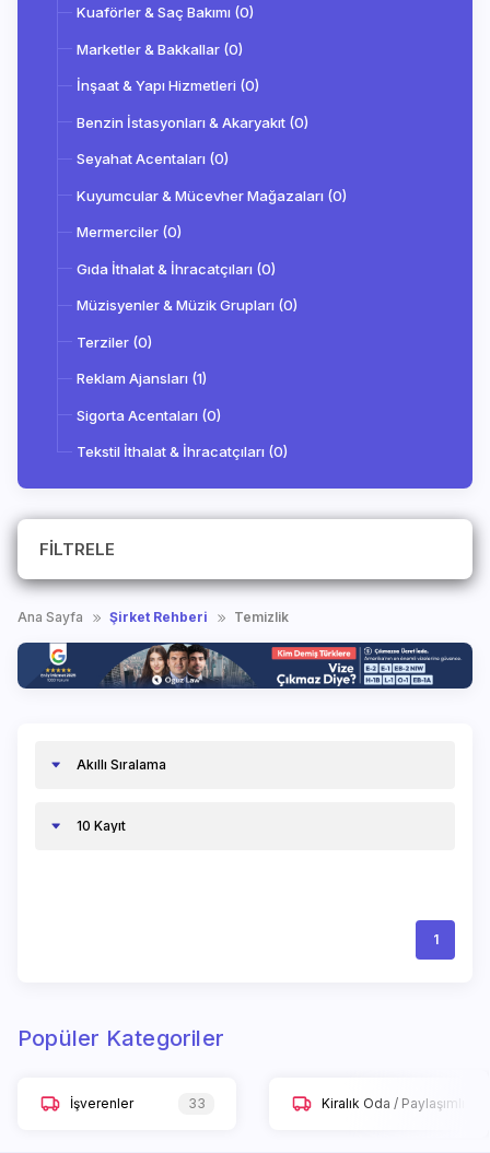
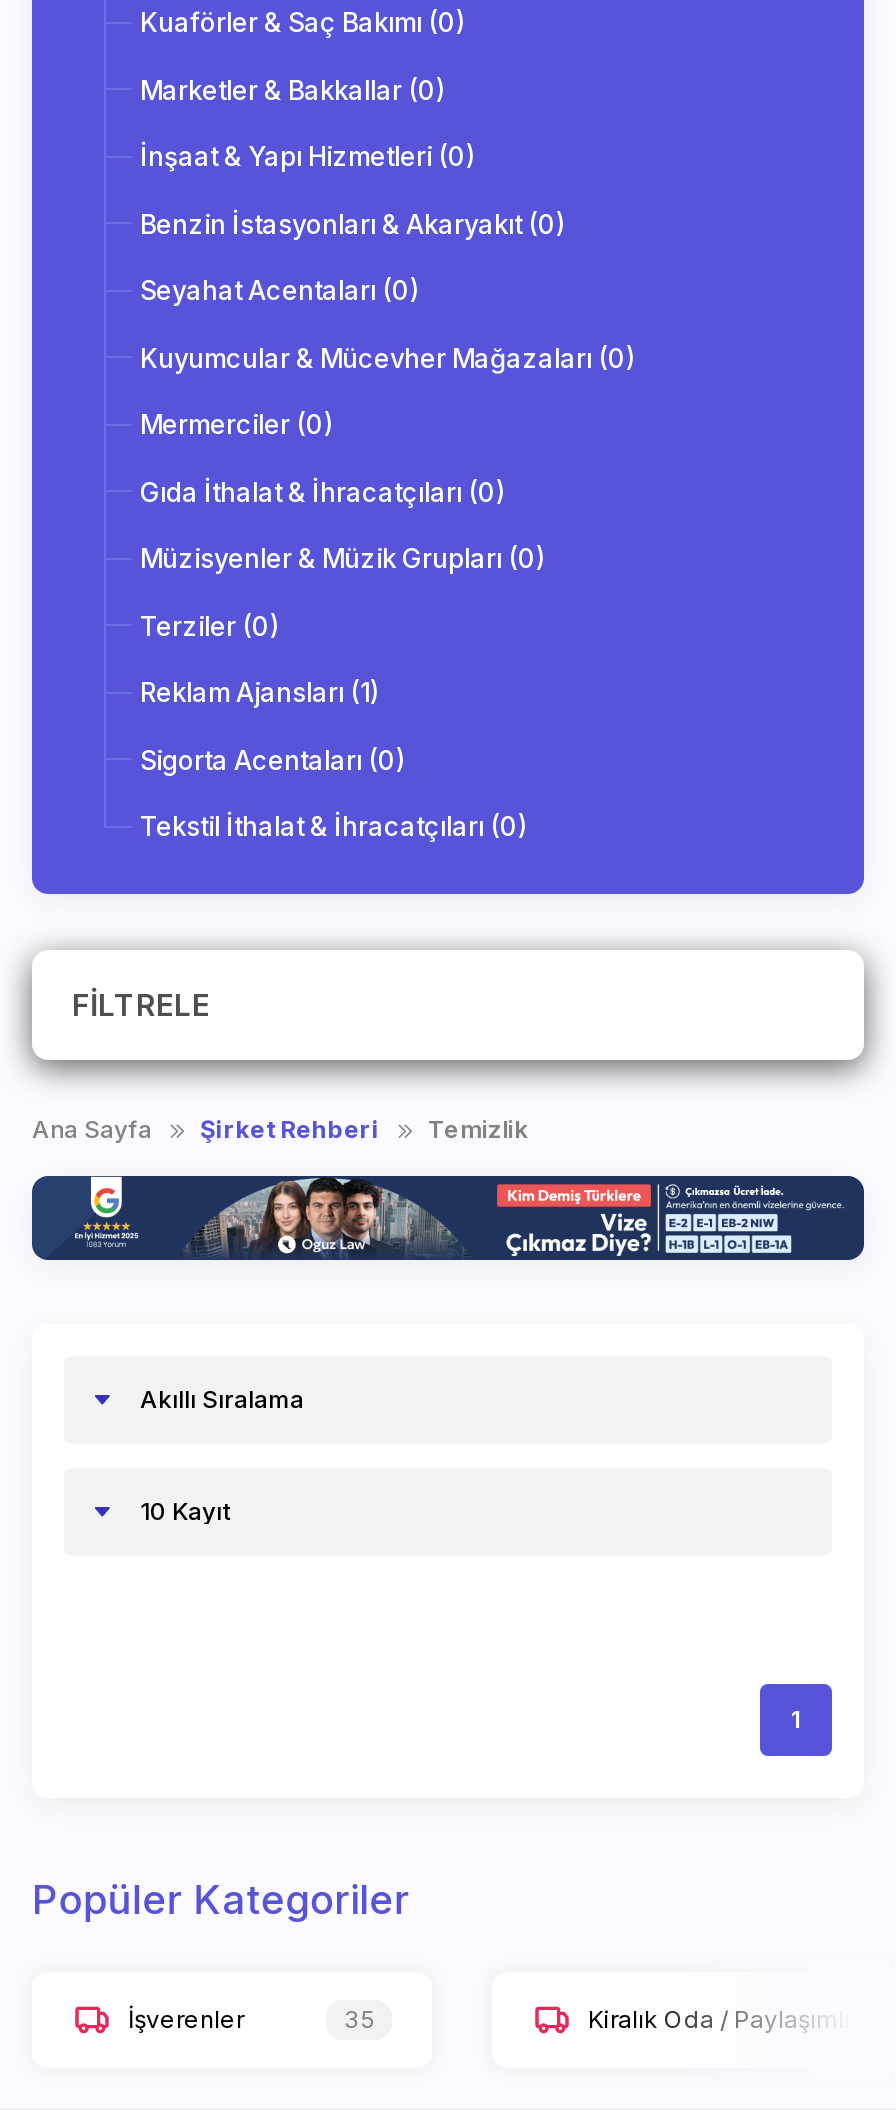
[188,1095,205,1112] 33 -> [344,2004,374,2034] 35

